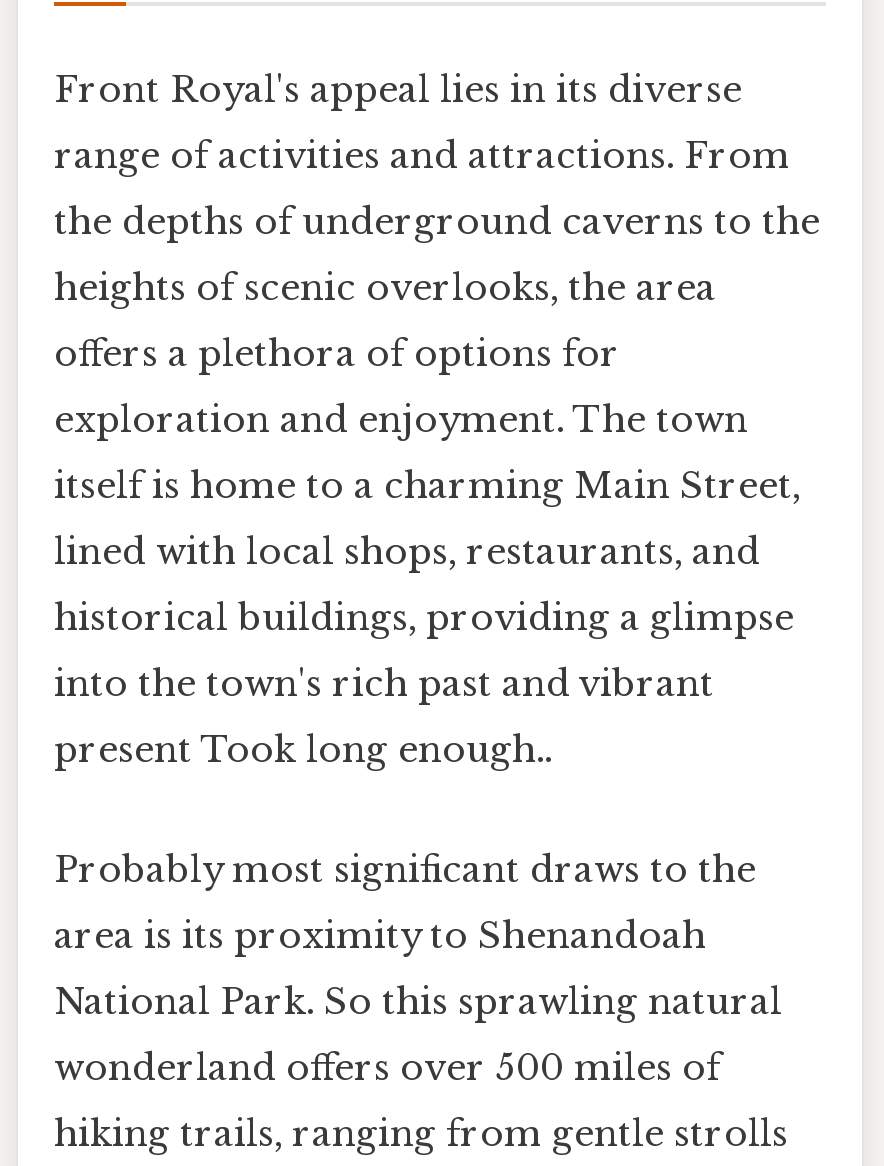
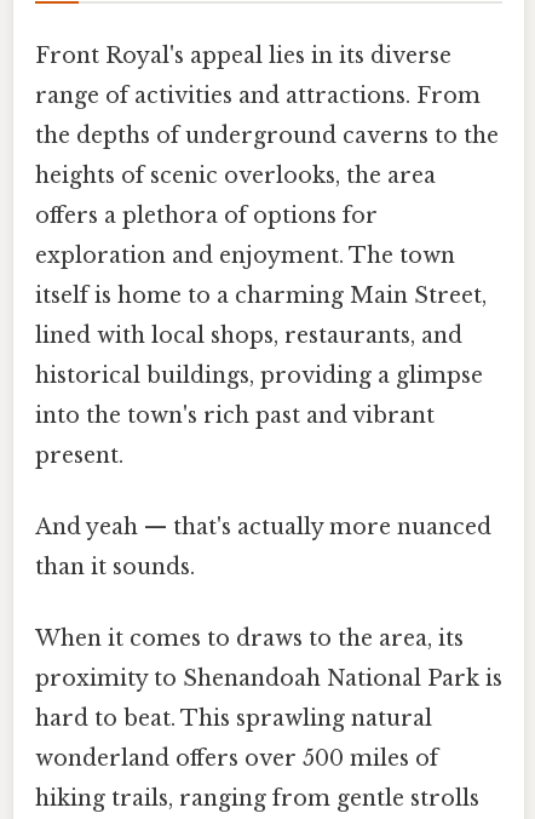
[54,729,782,1024] present Took long enough.. | Probably most significant draws to the | area is its proximity to Shenandoah | National Park. So this sprawling natural -> [35,442,502,732] present. | And yeah — that's actually more nuanced | than it sounds. | When it comes to draws to the area, its | proximity to Shenandoah National Park is | hard to beat. This sprawling natural

